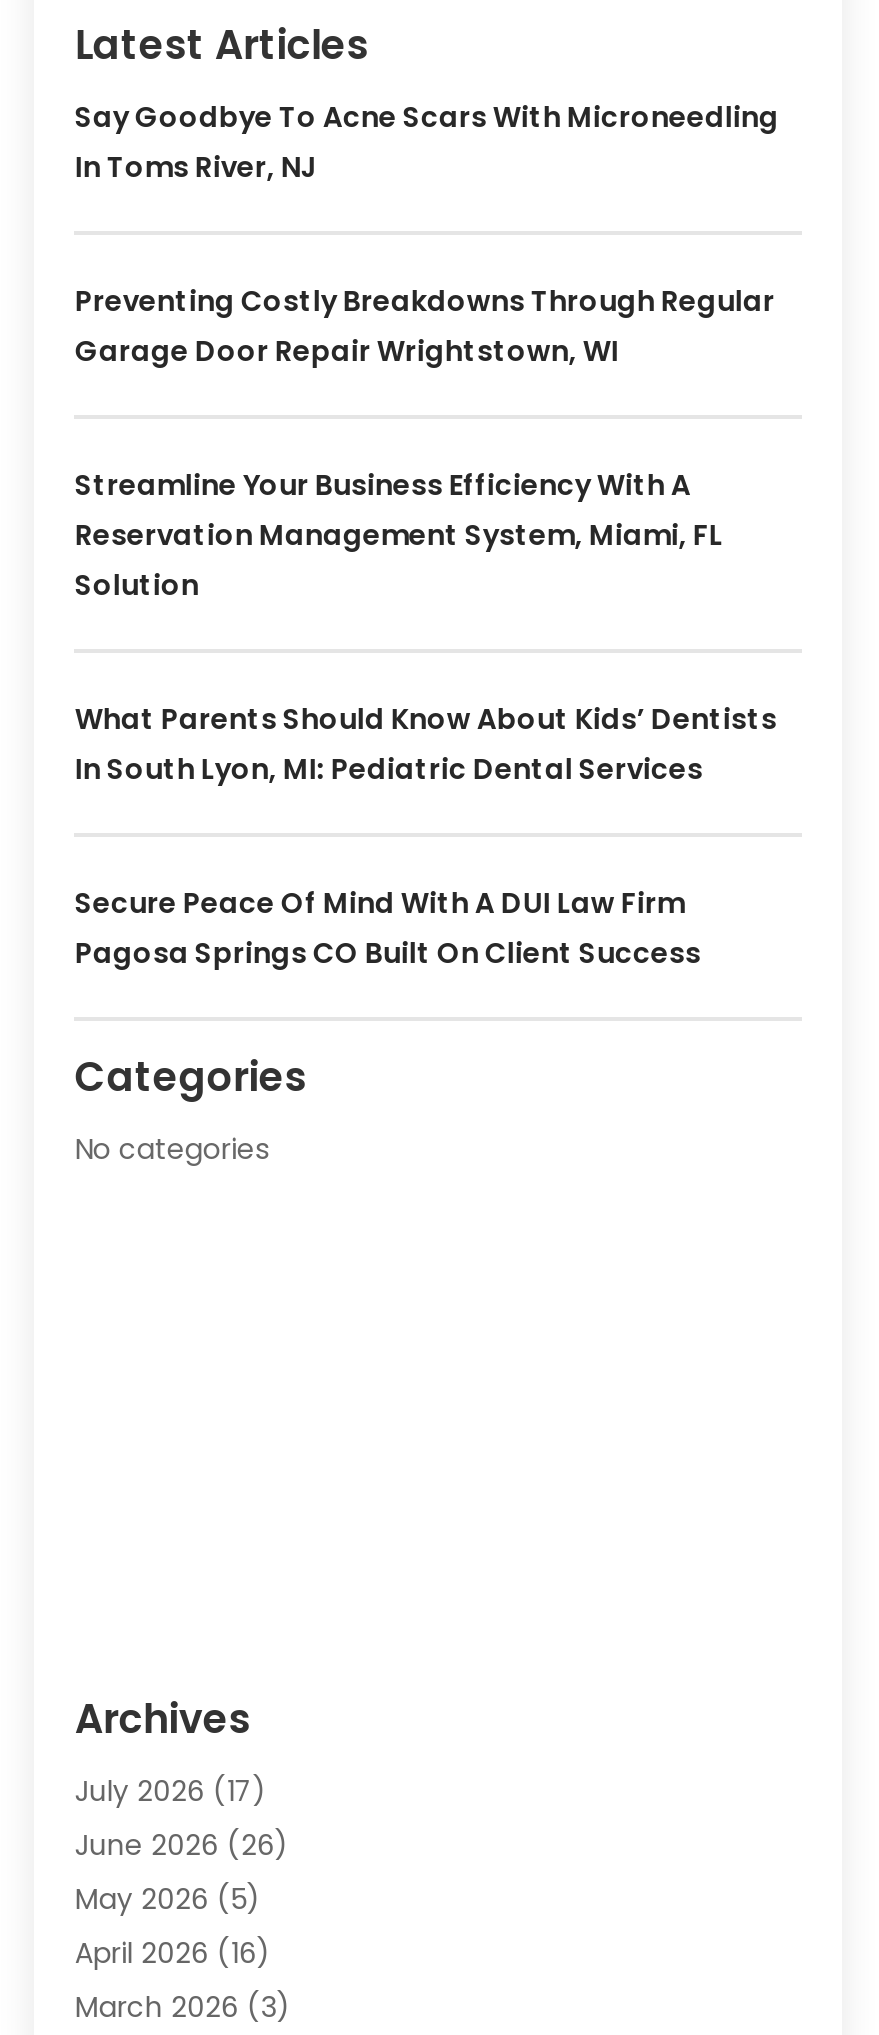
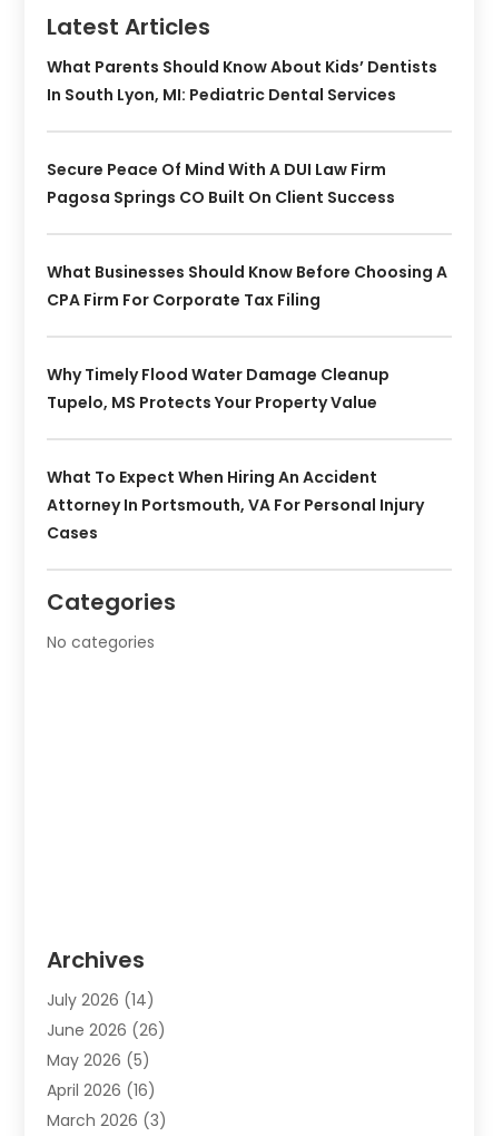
[75,97,779,605] Say Goodbye To Acne Scars With Microneedling | In Toms River, NJ | Preventing Costly Breakdowns Through Regular | Garage Door Repair Wrightstown, WI | Streamline Your Business Efficiency With A | Reservation Management System, Miami, FL | Solution -> none
moved [75,699,777,973] -> [47,56,438,208]: What Parents Should Know About Kids’ Dentists | In South Lyon, MI: Pediatric Dental Services | Secure Peace Of Mind With A DUI Law Firm | Pagosa Springs CO Built On Client Success
none -> [47,261,448,544] What Businesses Should Know Before Choosing A | CPA Firm For Corporate Tax Filing | Why Timely Flood Water Damage Cleanup | Tupelo, MS Protects Your Property Value | What To Expect When Hiring An Accident | Attorney In Portsmouth, VA For Personal Injury | Cases
[75,1771,267,1811] July 2026 (17) -> [47,989,155,1011] July 2026 (14)

